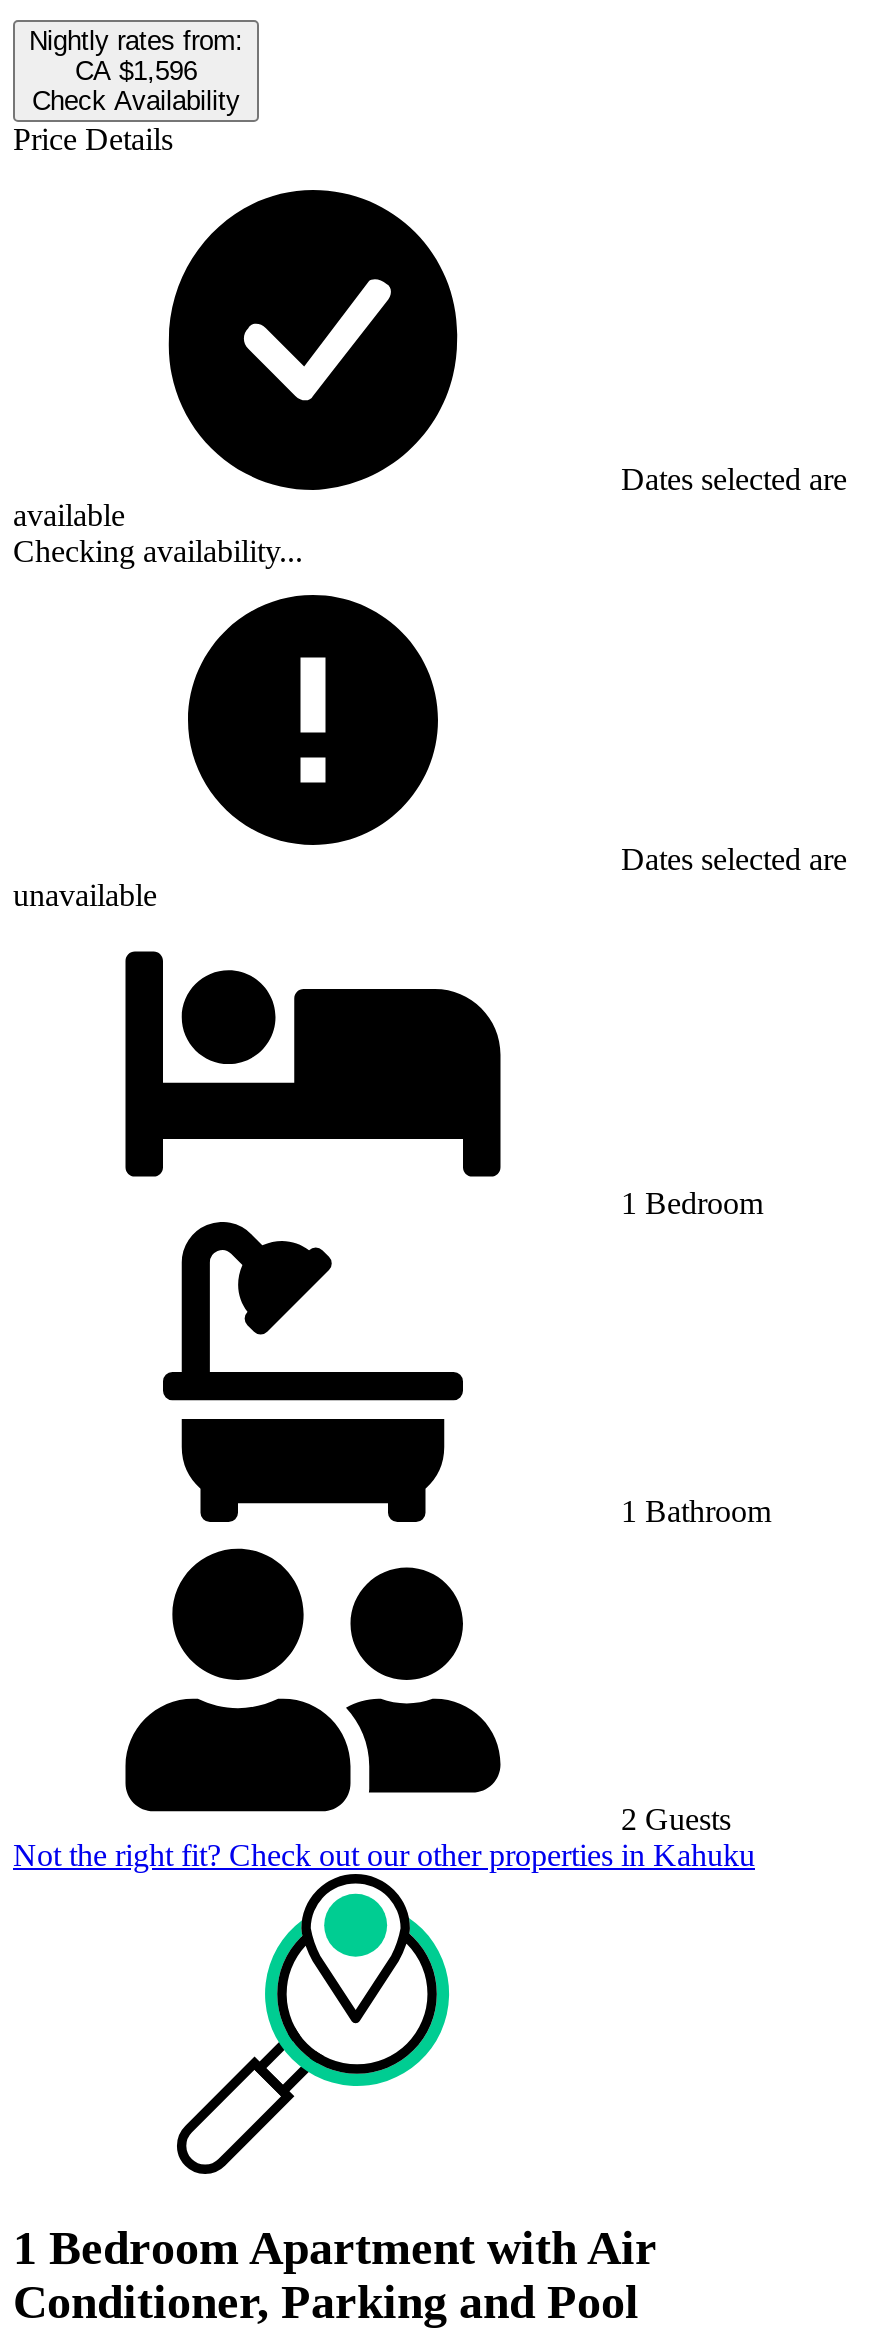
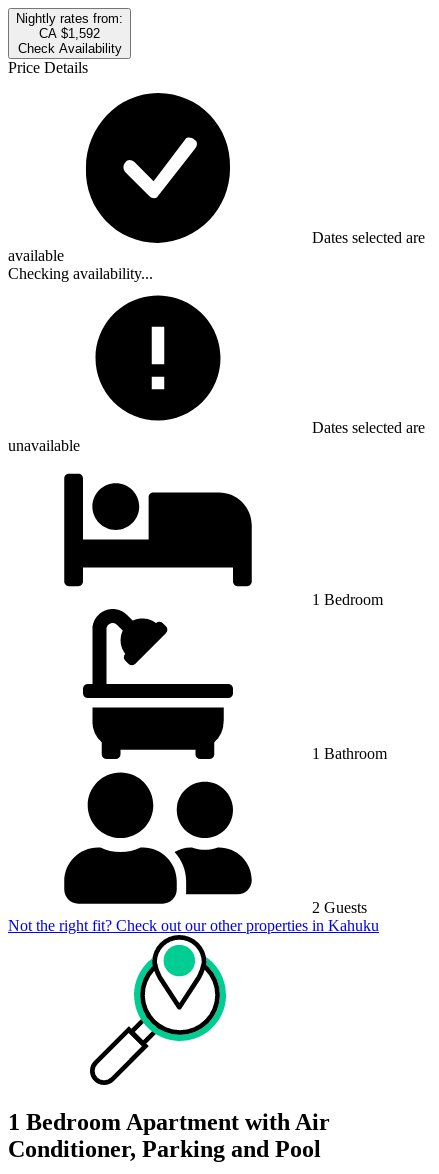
[75,56,197,86] CA $1,596 -> [39,26,100,41] CA $1,592

